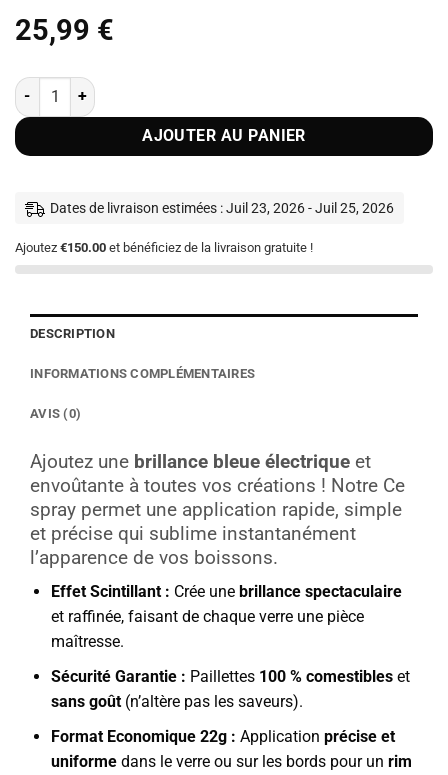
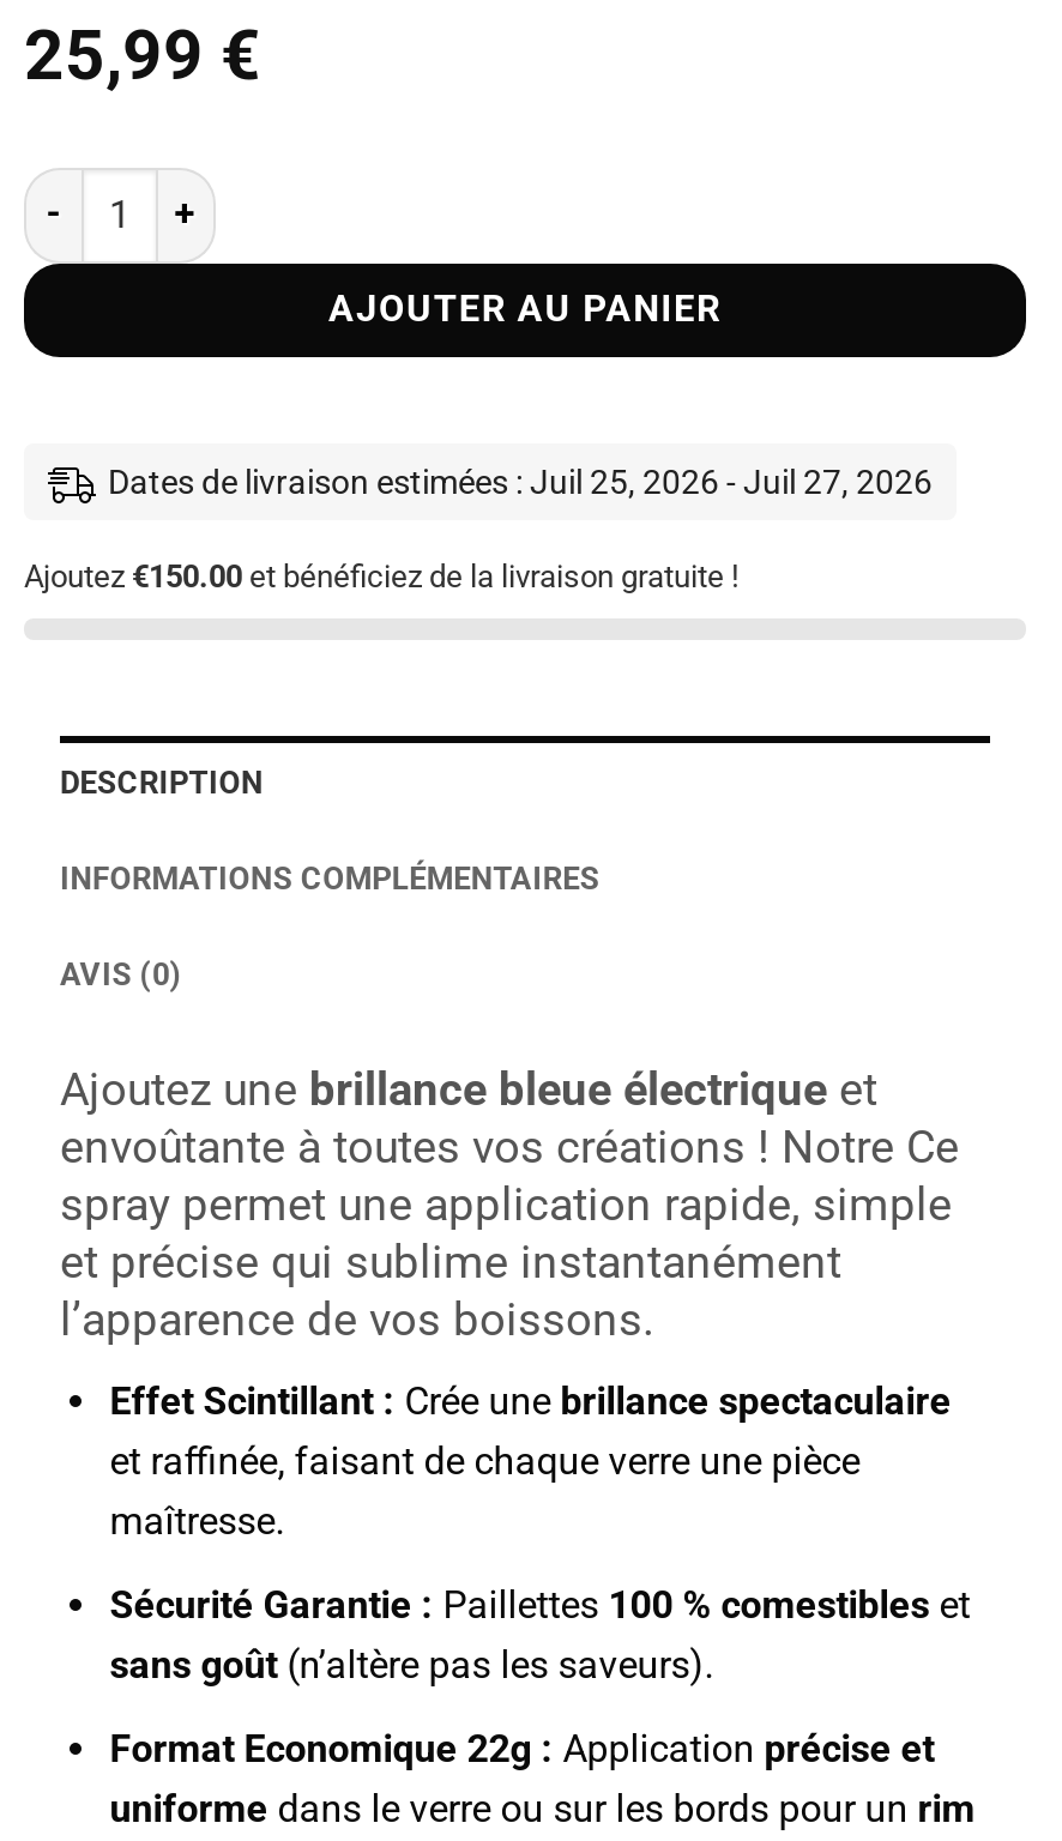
[50,199,394,215] Dates de livraison estimées : Juil 23, 2026 - Juil 25, 2026 -> [108,461,933,500] Dates de livraison estimées : Juil 25, 2026 - Juil 27, 2026

